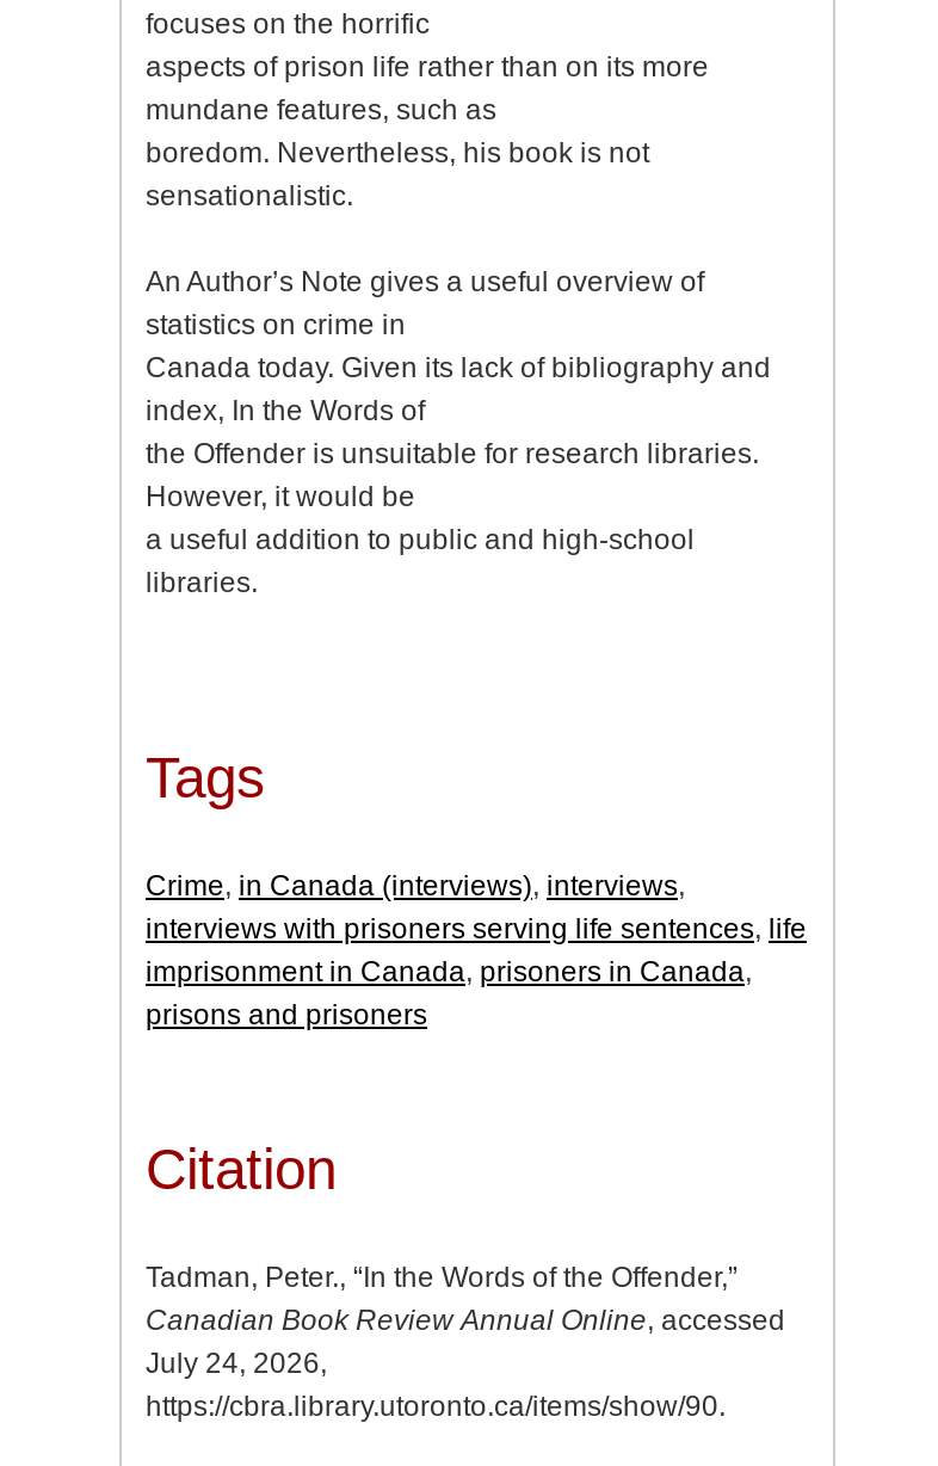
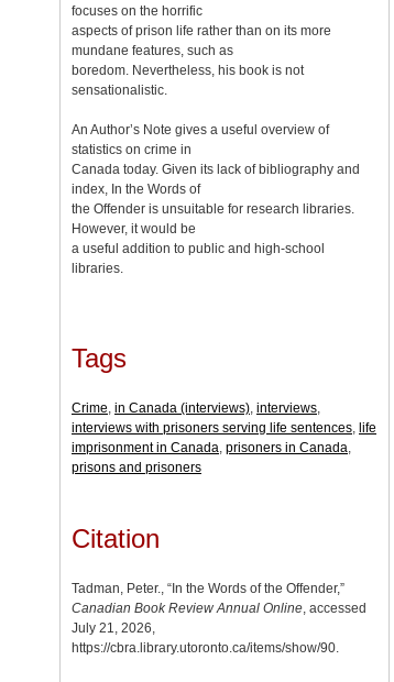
[146,1348,327,1381] July 24, 2026, -> [72,621,155,636] July 21, 2026,

